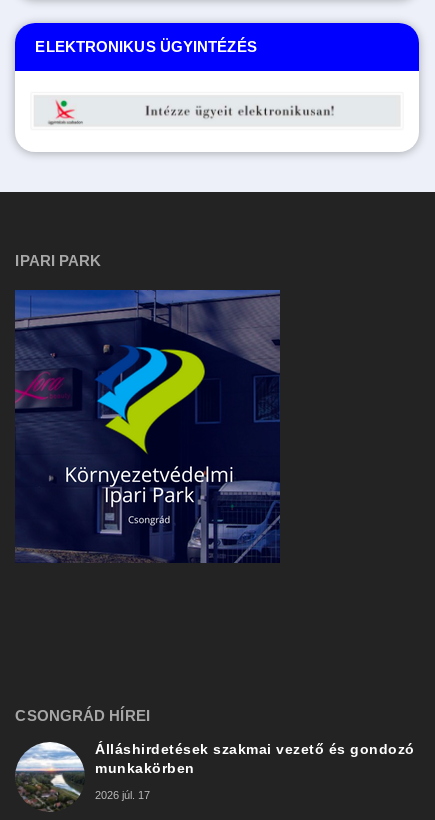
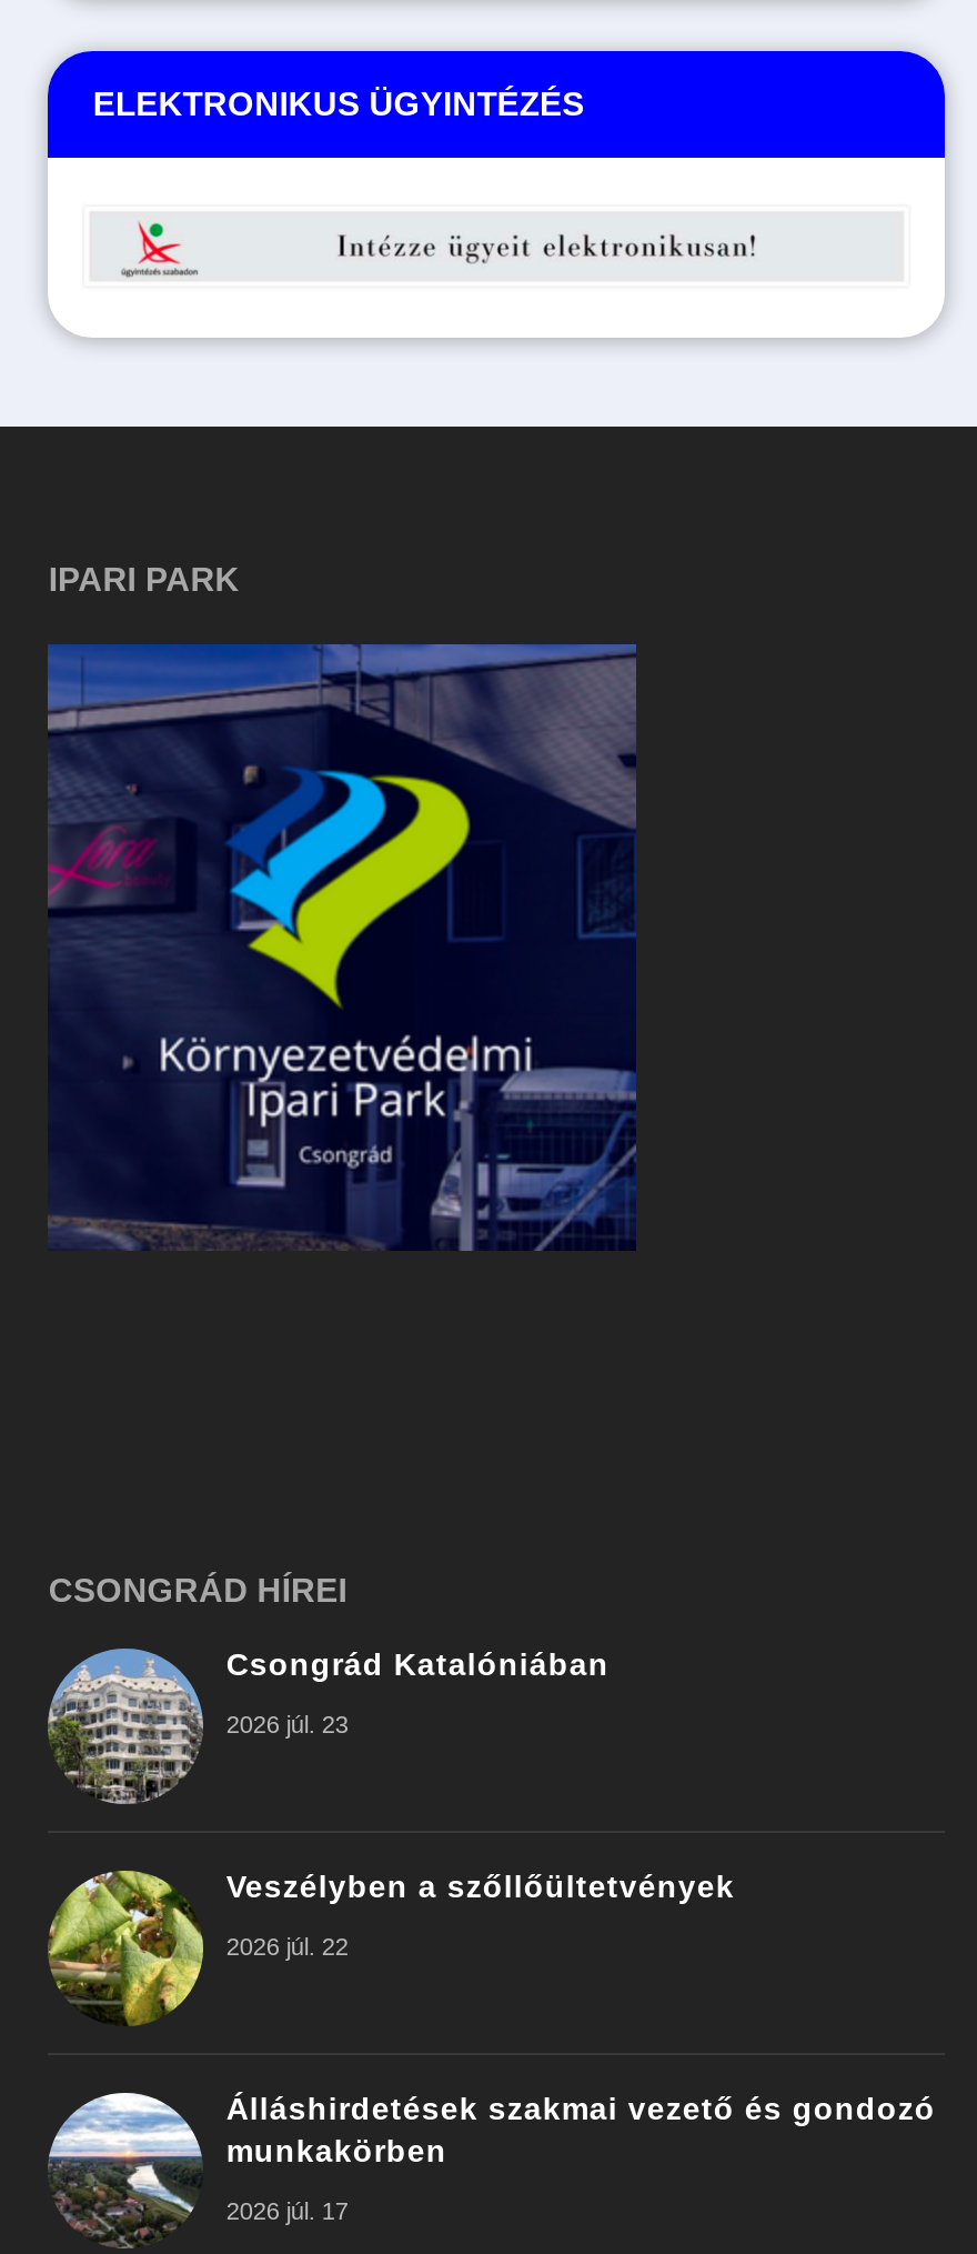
none -> [48,1646,609,1804] [image] | Csongrád Katalóniában | 2026 júl. 23
none -> [48,1869,735,2024] [image] | Veszélyben a szőllőültetvények | 2026 júl. 22

